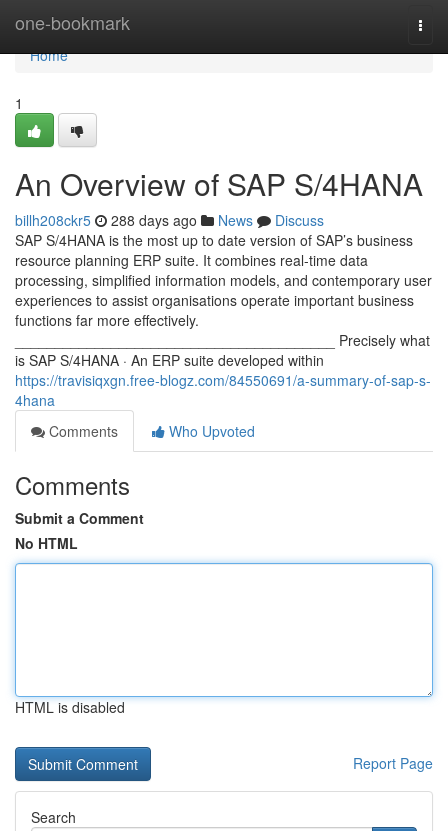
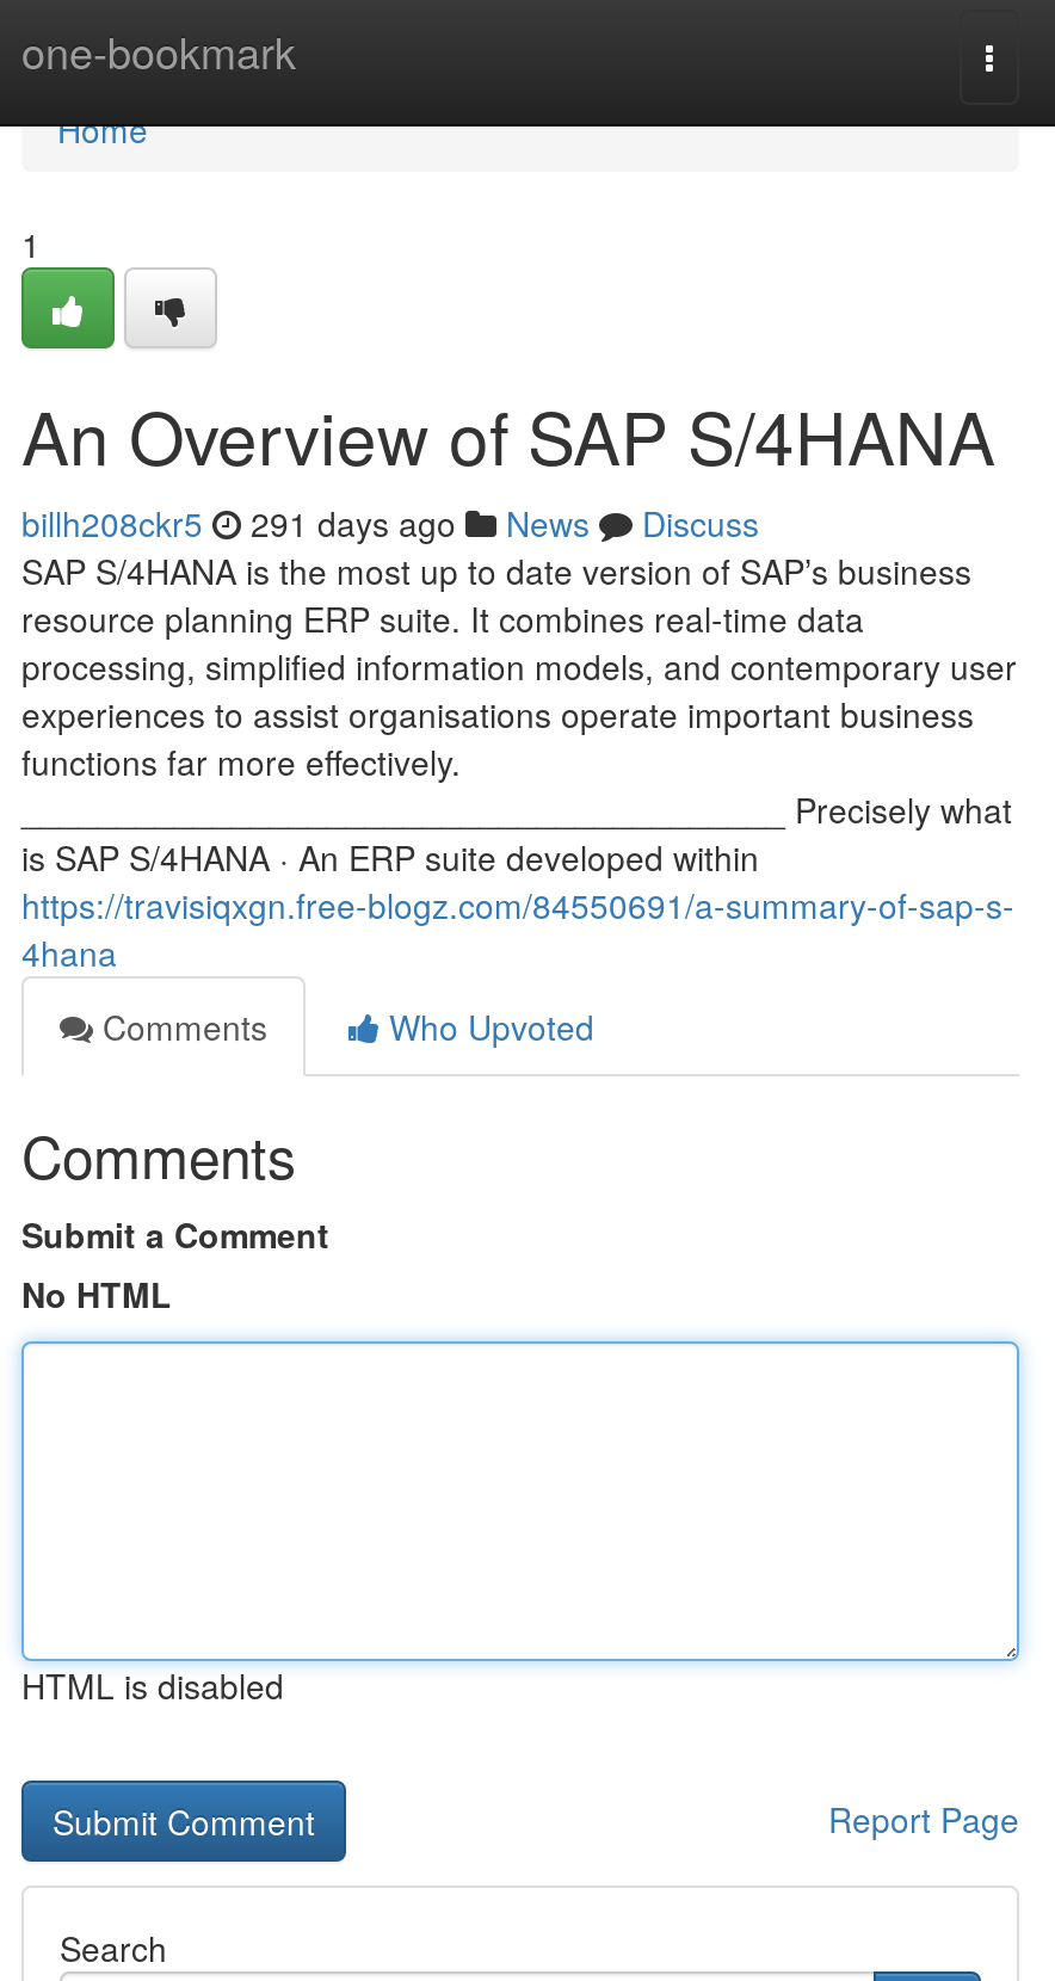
[15,210,324,230] billh208ckr5 288 days ago News Discuss -> [21,499,759,547] billh208ckr5 291 days ago News Discuss

